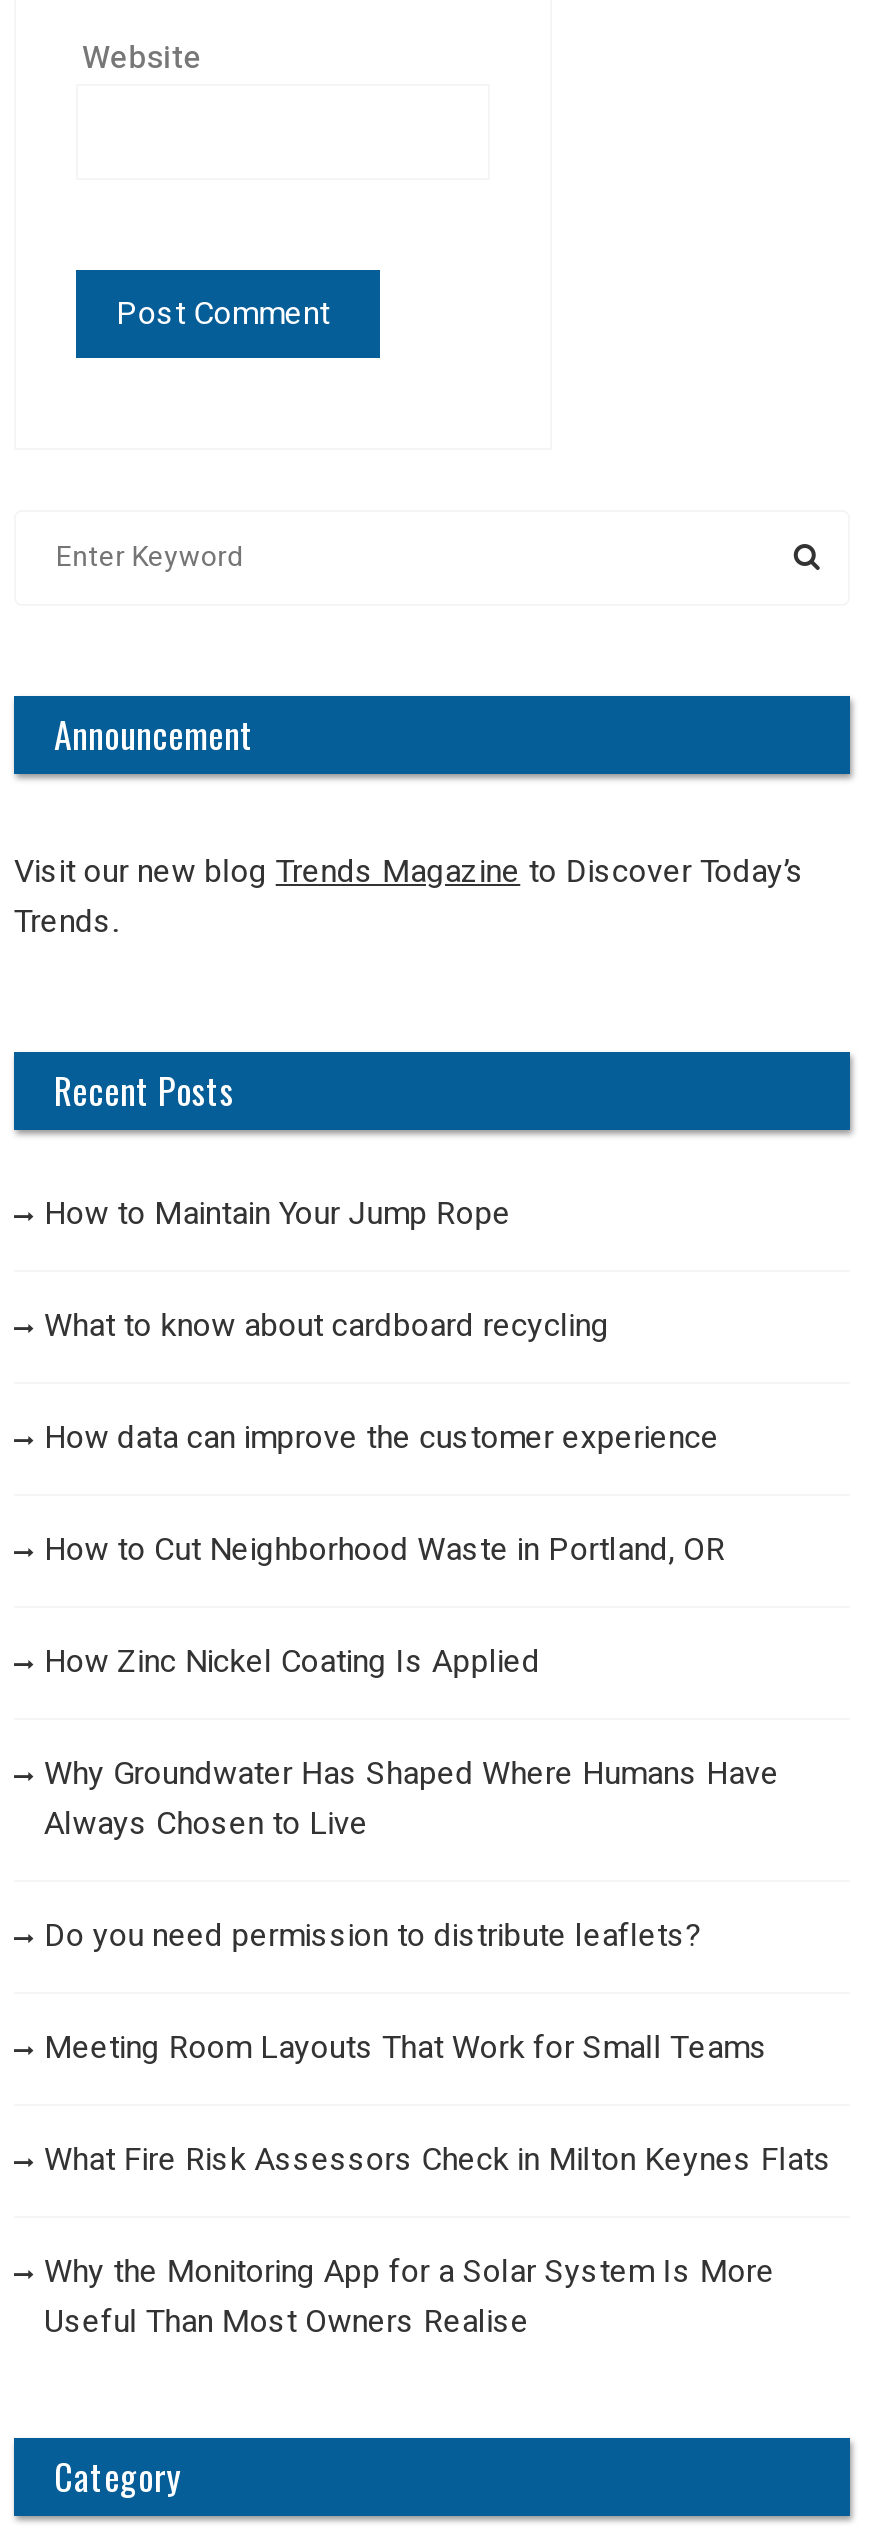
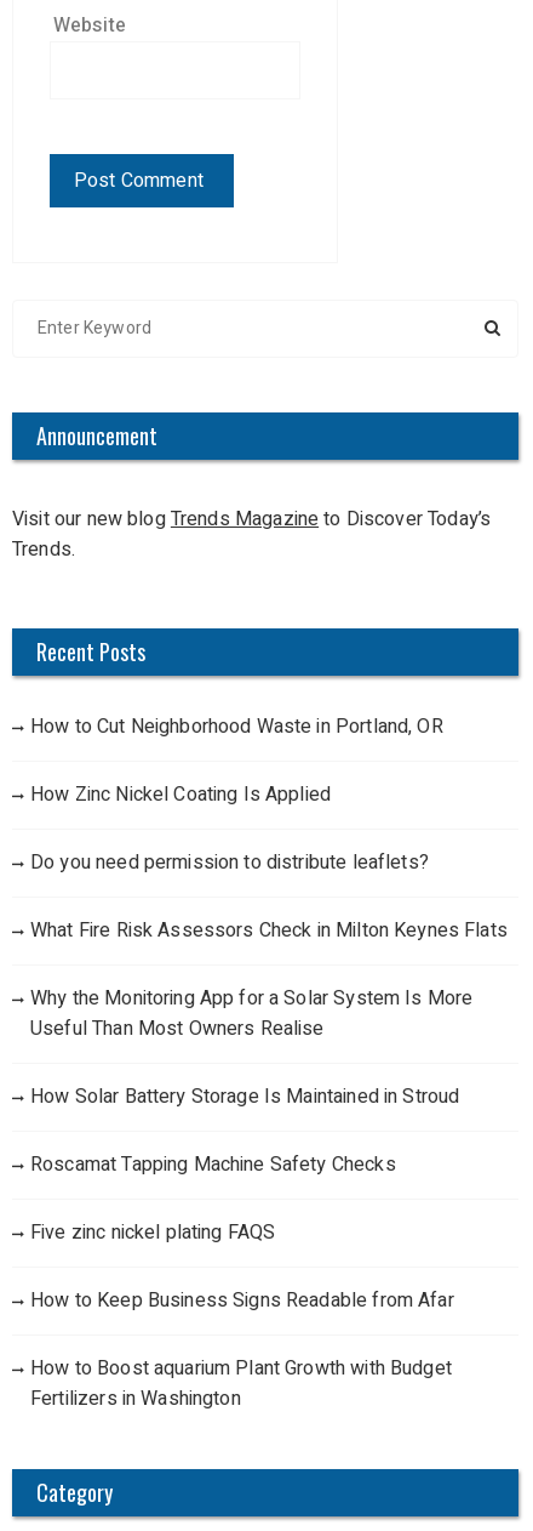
[44,1190,719,1462] How to Maintain Your Jump Rope | What to know about cardboard recycling | How data can improve the customer experience -> none
moved [44,1526,726,1686] -> [30,712,443,809]: How to Cut Neighborhood Waste in Portland, OR | How Zinc Nickel Coating Is Applied
[44,1750,779,1848] Why Groundwater Has Shaped Where Humans Have | Always Chosen to Live -> none
moved [44,1912,702,1960] -> [30,848,429,877]: Do you need permission to distribute leaflets?
[44,2024,768,2072] Meeting Room Layouts That Work for Small Teams -> none
moved [44,2136,832,2346] -> [30,916,508,1043]: What Fire Risk Assessors Check in Milton Keynes Flats | Why the Monitoring App for a Solar System Is More | Useful Than Most Owners Realise
none -> [30,1082,460,1413] How Solar Battery Storage Is Maintained in Stroud | Roscamat Tapping Machine Safety Checks | Five zinc nickel plating FAQS | How to Keep Business Signs Readable from Afar | How to Boost aquarium Plant Growth with Budget | Fertilizers in Washington

